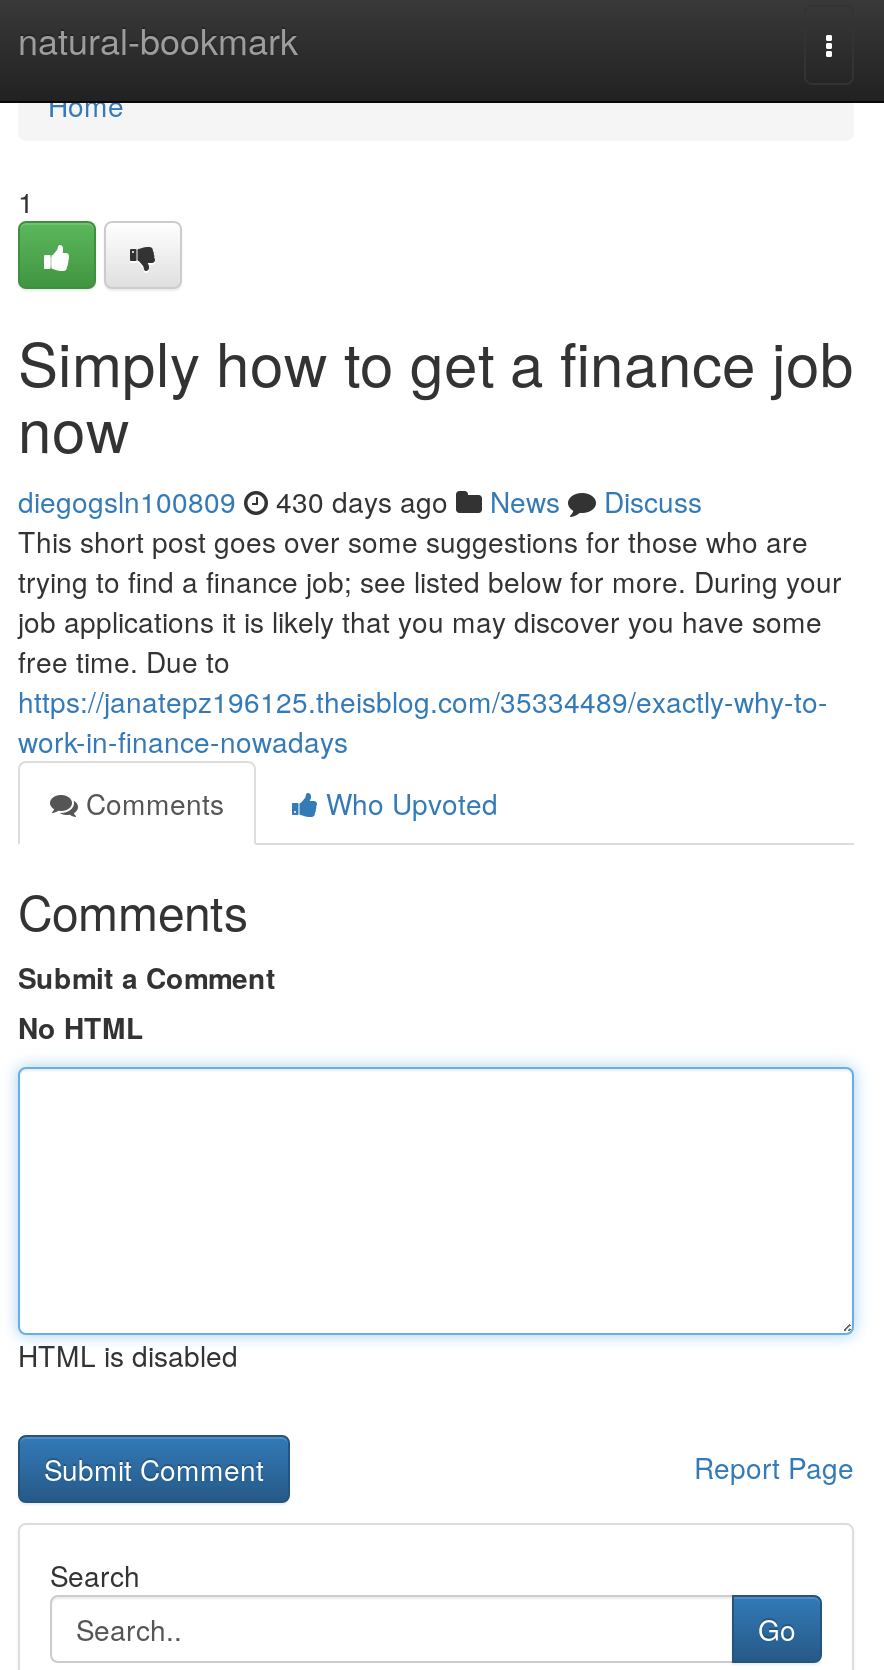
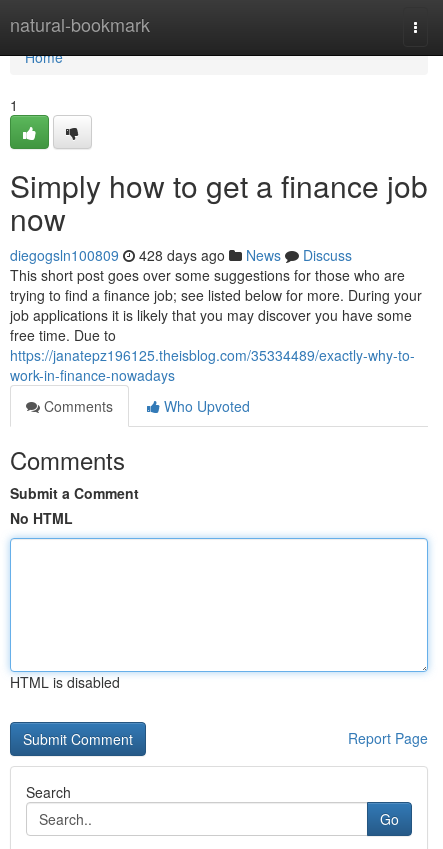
[18,481,702,521] diegogsln100809 430 days ago News Discuss -> [10,245,352,265] diegogsln100809 428 days ago News Discuss

